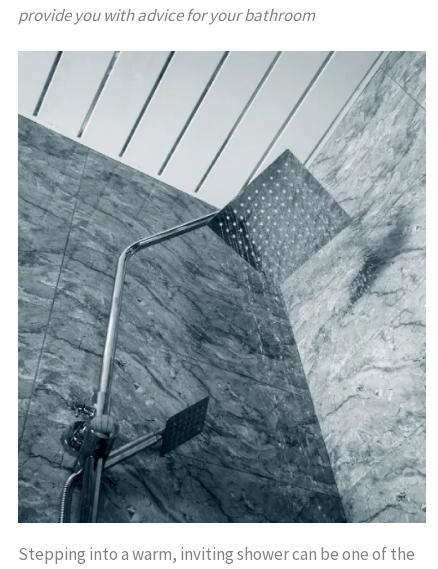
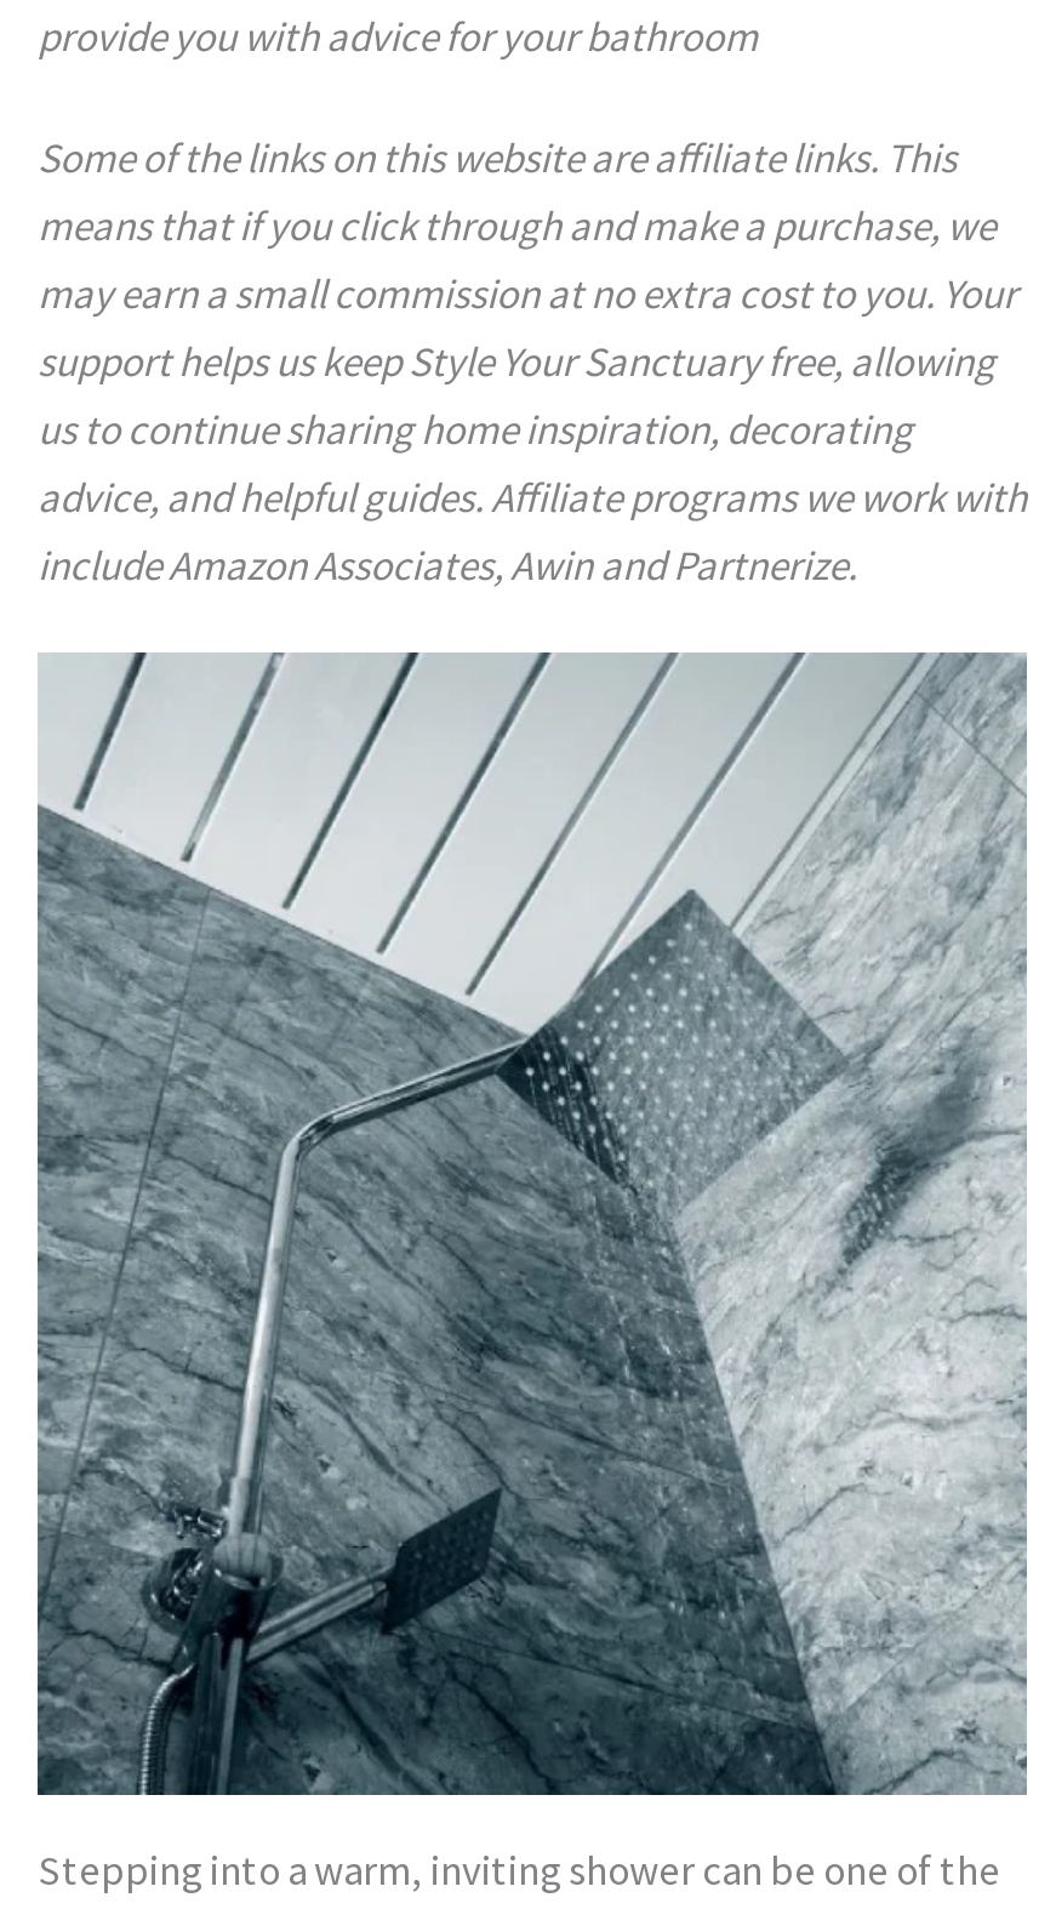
none -> [38,131,1027,592] Some of the links on this website are affiliate links. This | means that if you click through and make a purchase, we | may earn a small commission at no extra cost to you. Your | support helps us keep Style Your Sanctuary free, allowing | us to continue sharing home inspiration, decorating | advice, and helpful guides. Affiliate programs we work with | include Amazon Associates, Awin and Partnerize.

